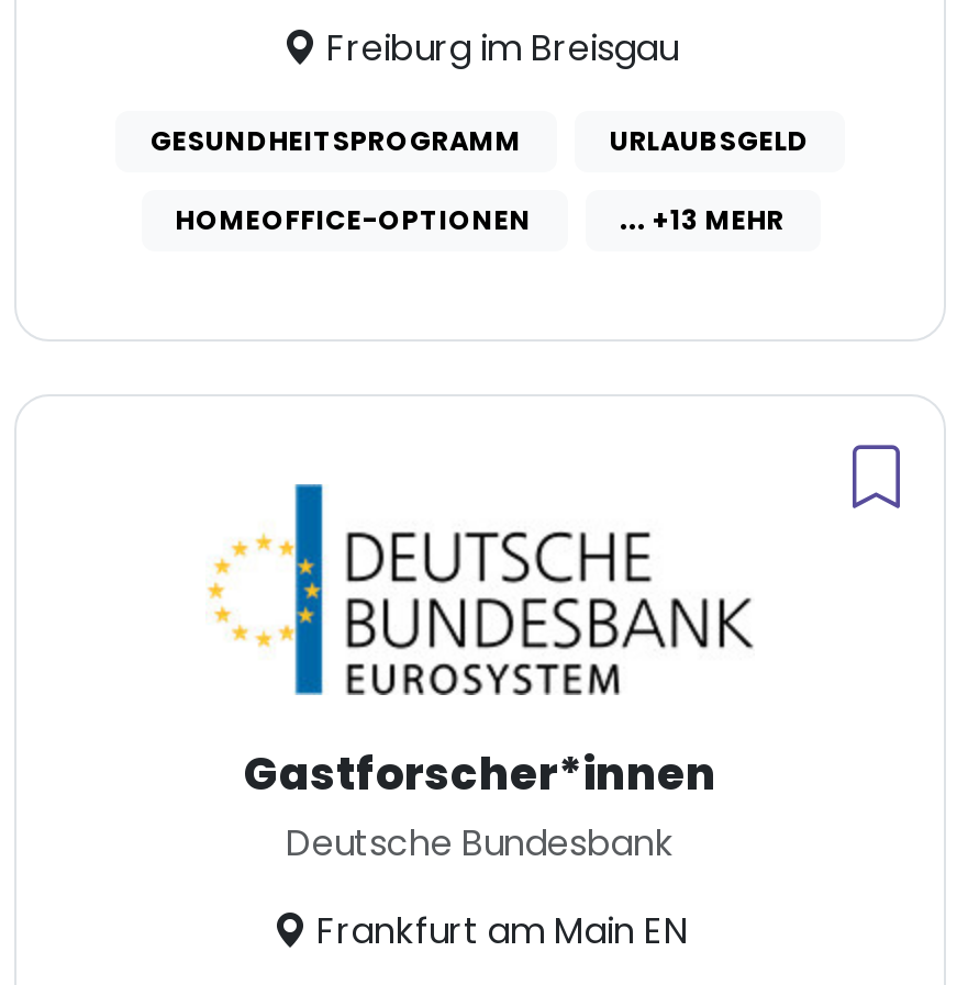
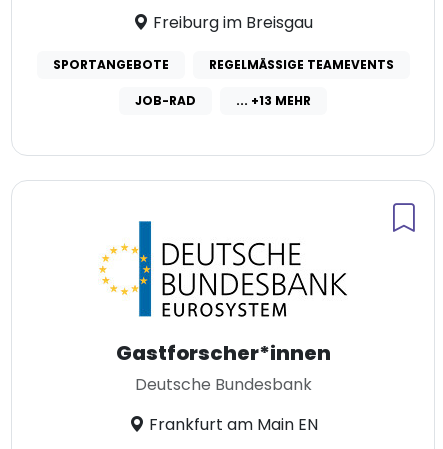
[151,122,810,159] GESUNDHEITSPROGRAMM | URLAUBSGELD -> [52,56,393,73] SPORTANGEBOTE | REGELMÄSSIGE TEAMEVENTS
[176,201,532,239] HOMEOFFICE-OPTIONEN -> [135,92,196,109] JOB-RAD

